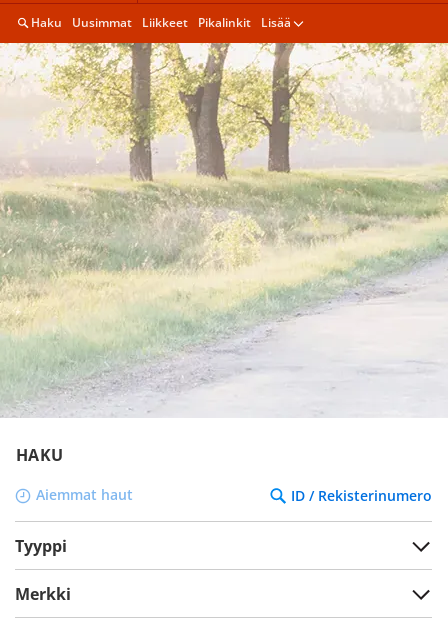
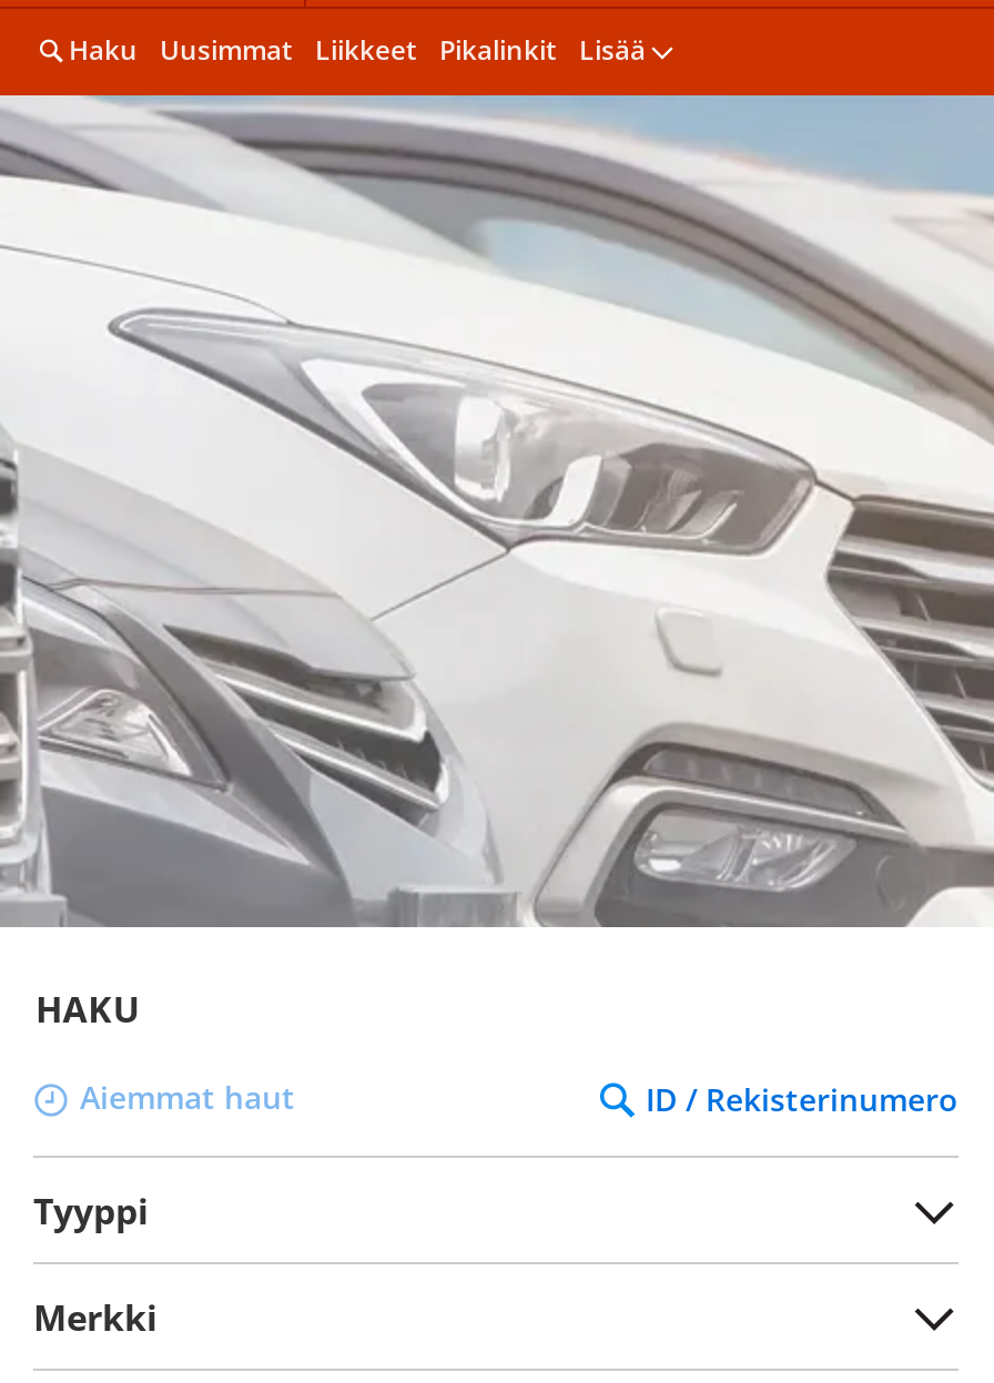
[3,43,445,418] [image] -> [7,95,987,929] [image]

